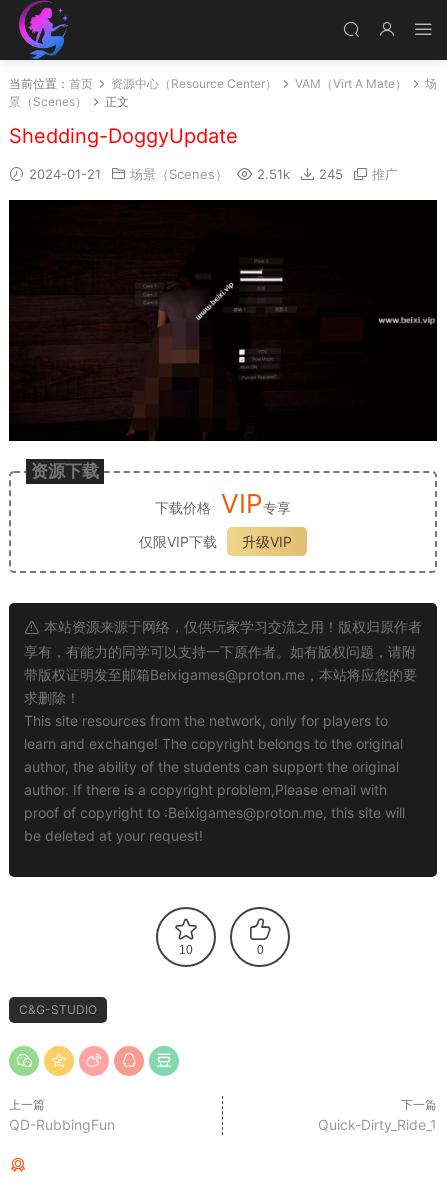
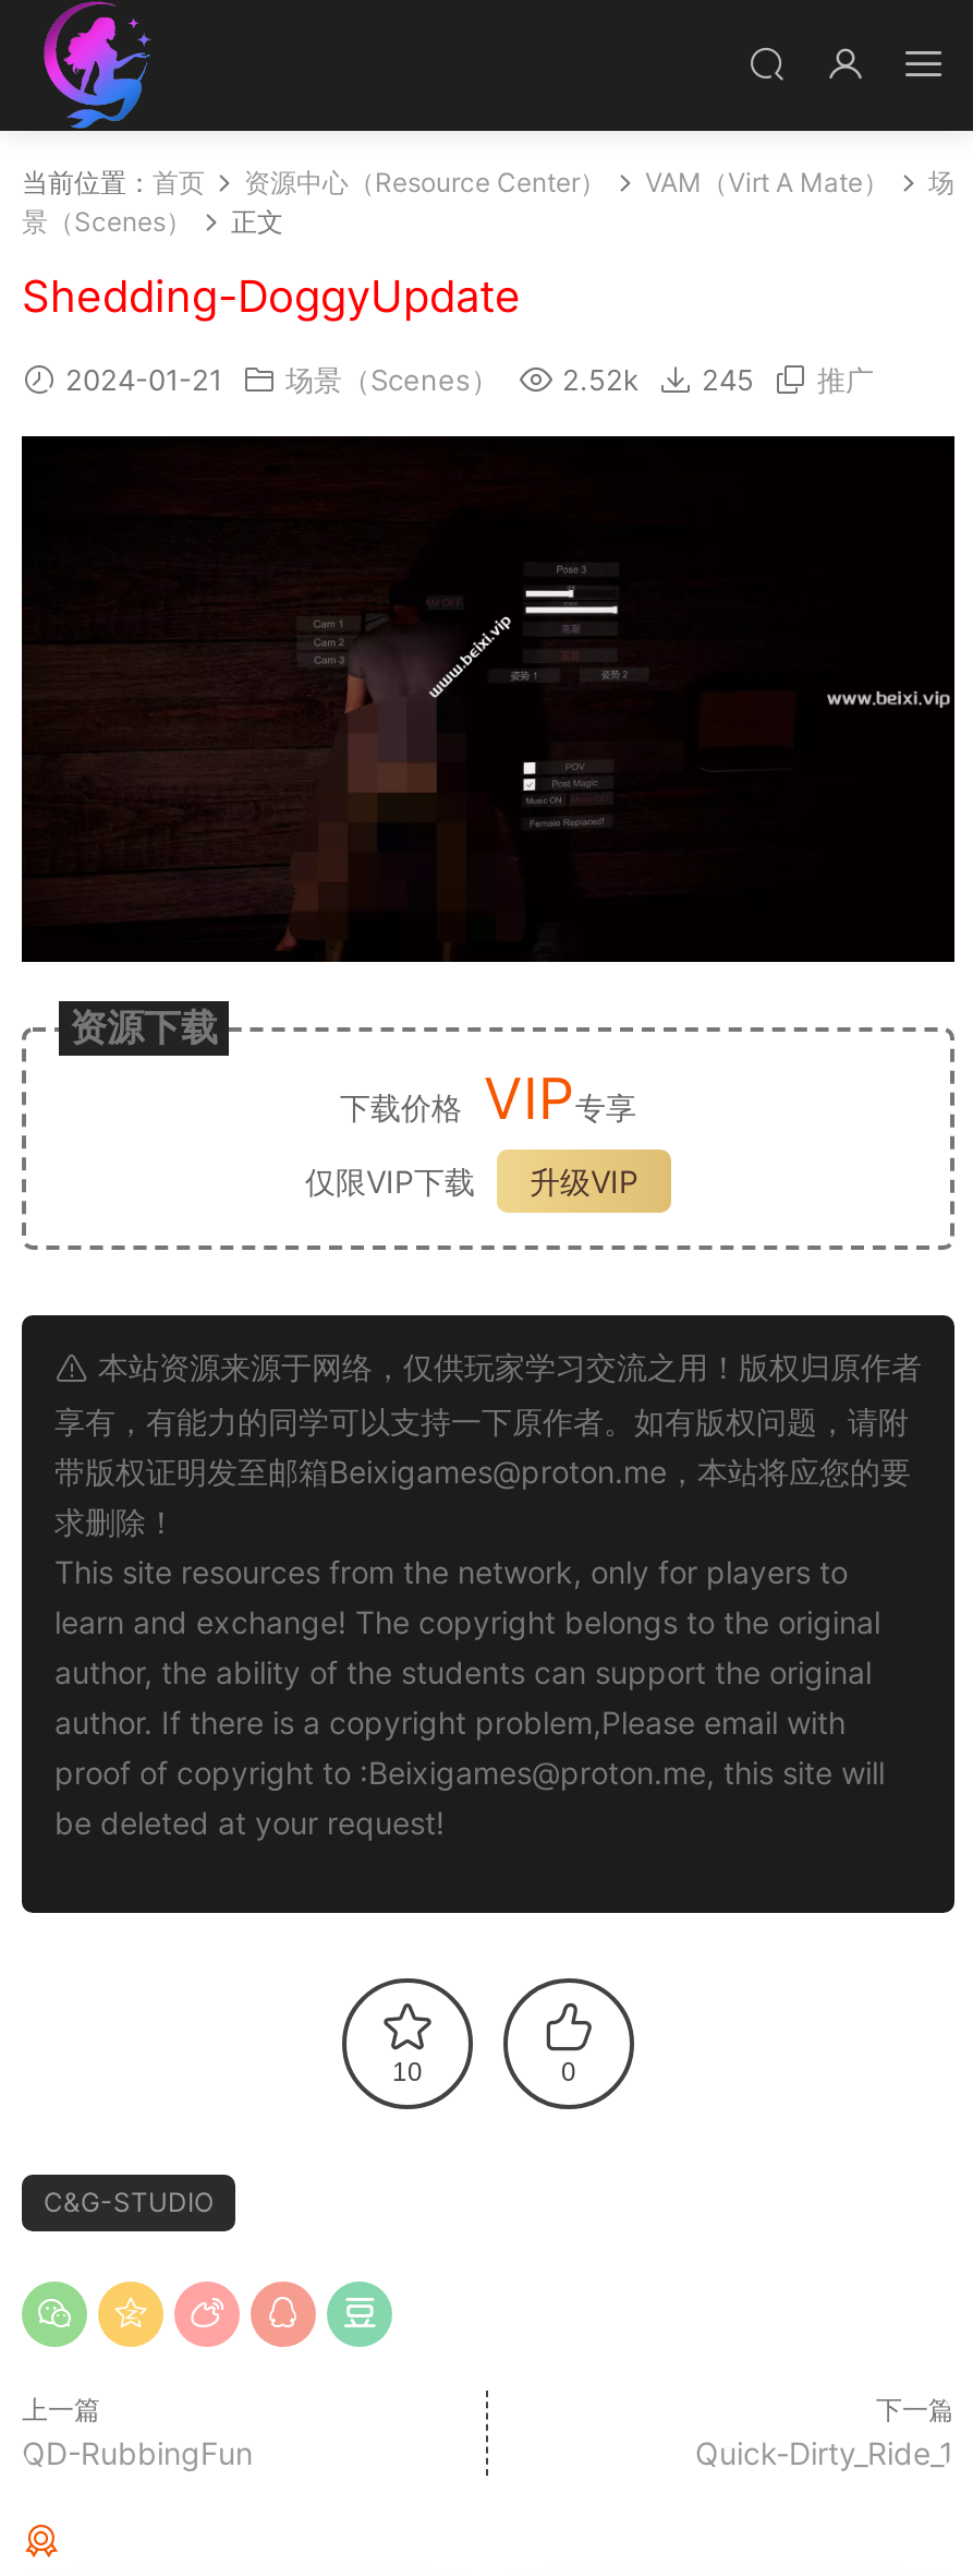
[25,166,398,182] 2024-01-21 场景（Scenes） 2.51k 245 推广 -> [57,362,874,397] 2024-01-21 场景（Scenes） 2.52k 245 推广

